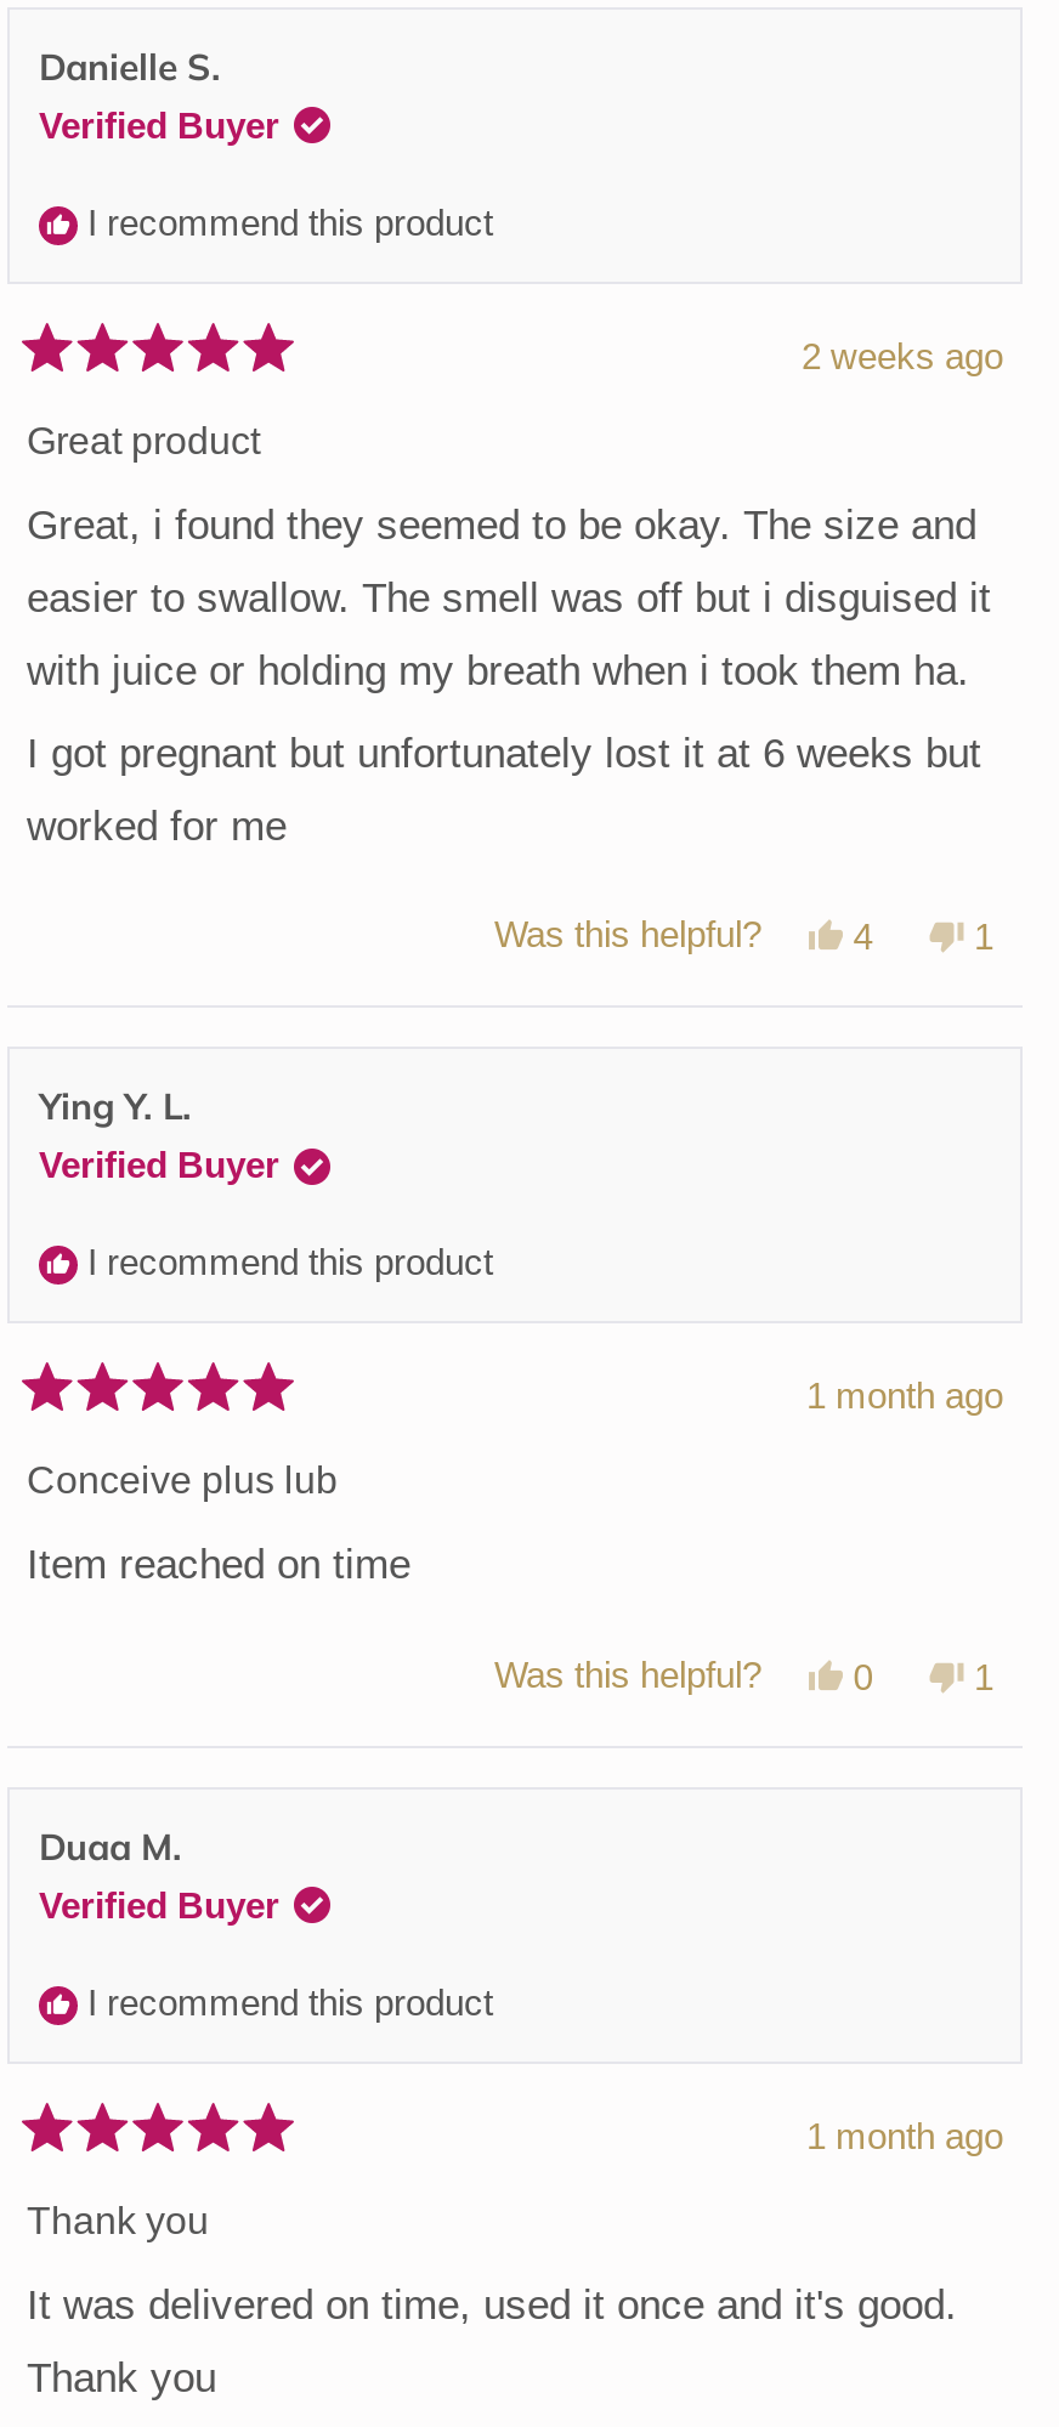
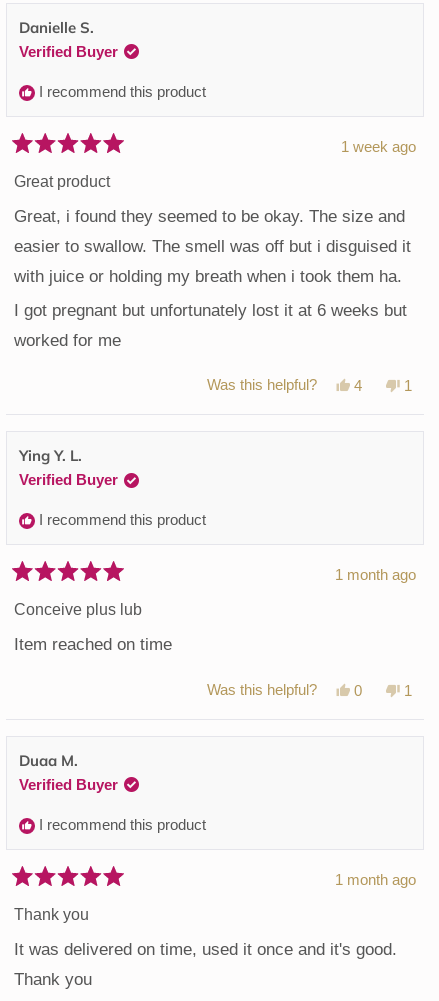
[802,334,1003,375] 2 weeks ago -> [341,138,416,155] 1 week ago

